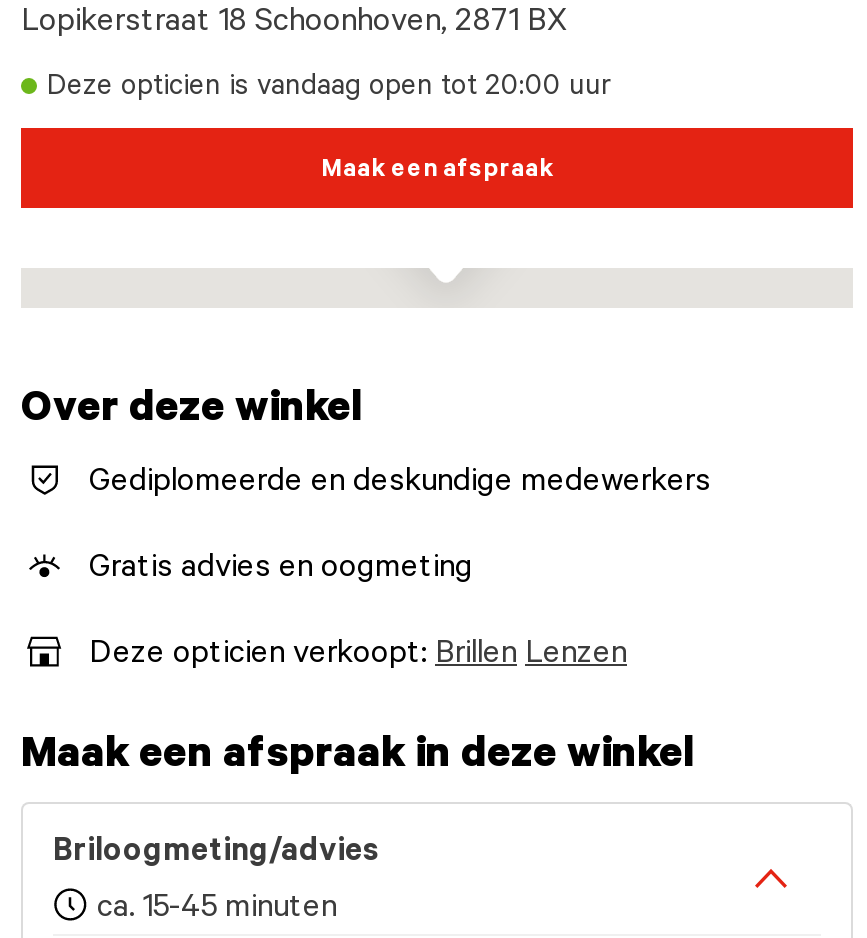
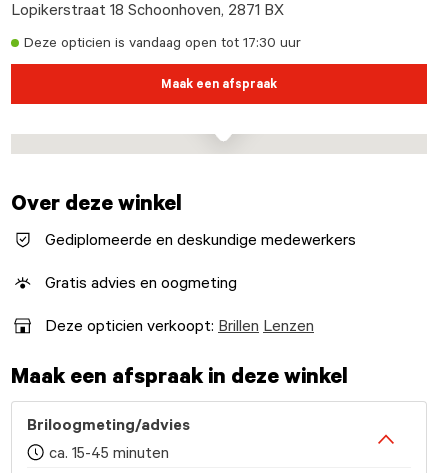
[47,74,611,106] Deze opticien is vandaag open tot 20:00 uur -> [24,37,301,53] Deze opticien is vandaag open tot 17:30 uur

